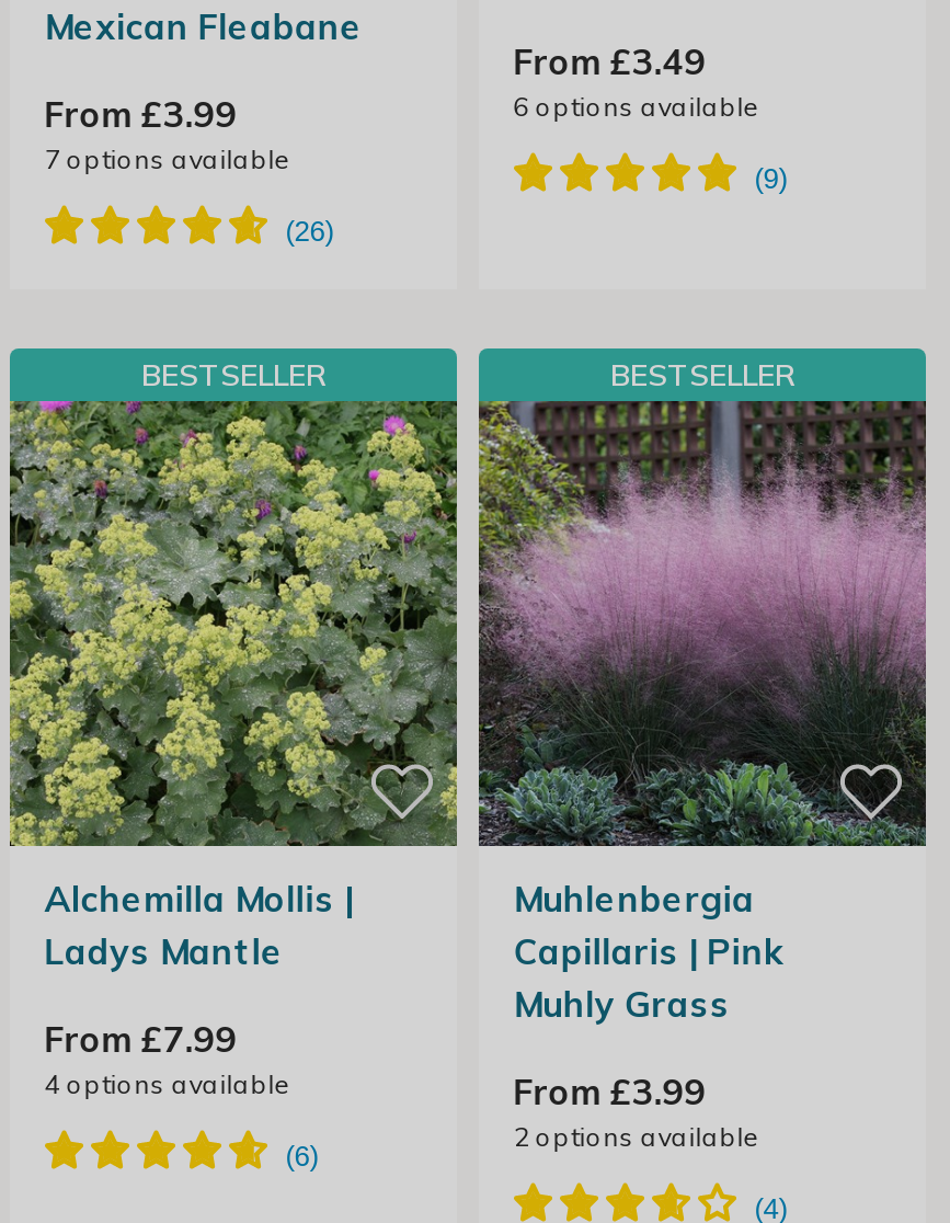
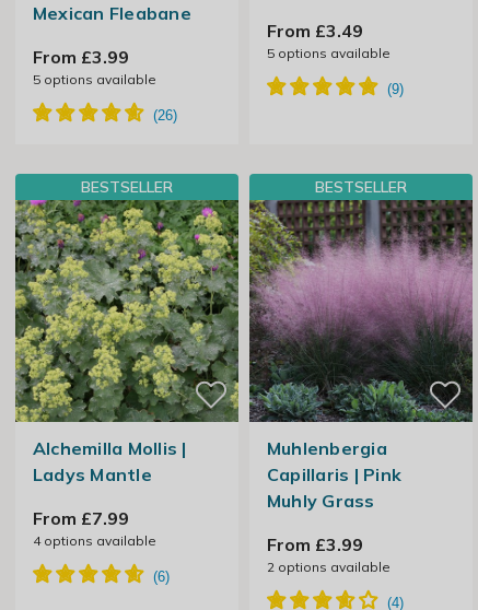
[513,91,761,124] 6 options available -> [267,45,390,62] 5 options available
[44,143,292,176] 7 options available -> [33,71,156,88] 5 options available

